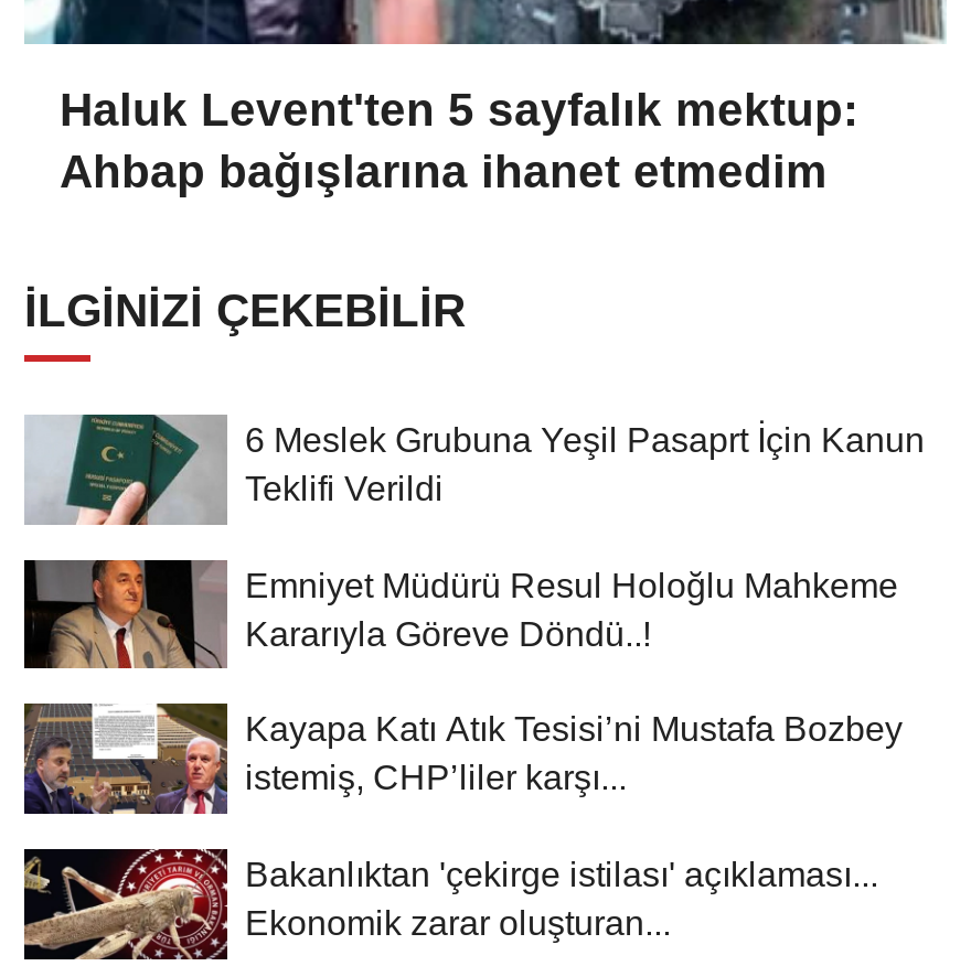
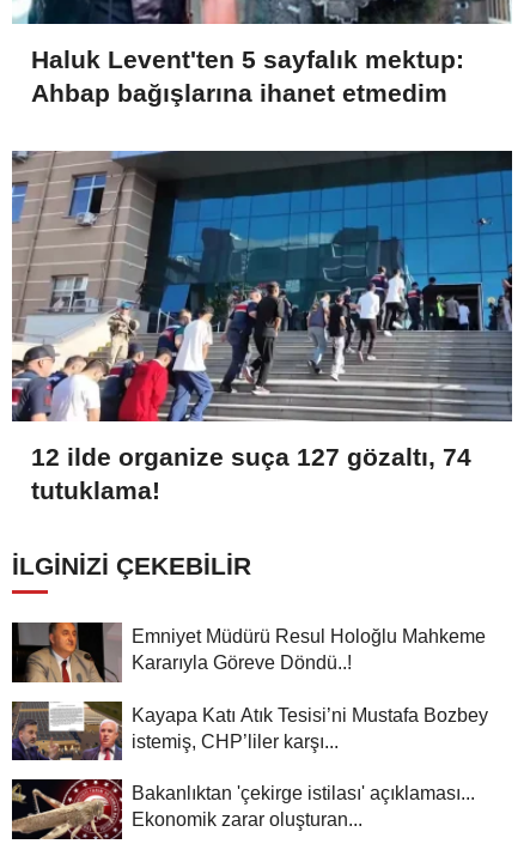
none -> [11,150,513,504] [image] | 12 ilde organize suça 127 gözaltı, 74 | tutuklama!
moved [24,284,466,335] -> [12,552,251,579]: İLGINIZI ÇEKEBILIR
[24,412,925,525] [image] | 6 Meslek Grubuna Yeşil Pasaprt İçin Kanun | Teklifi Verildi -> none

